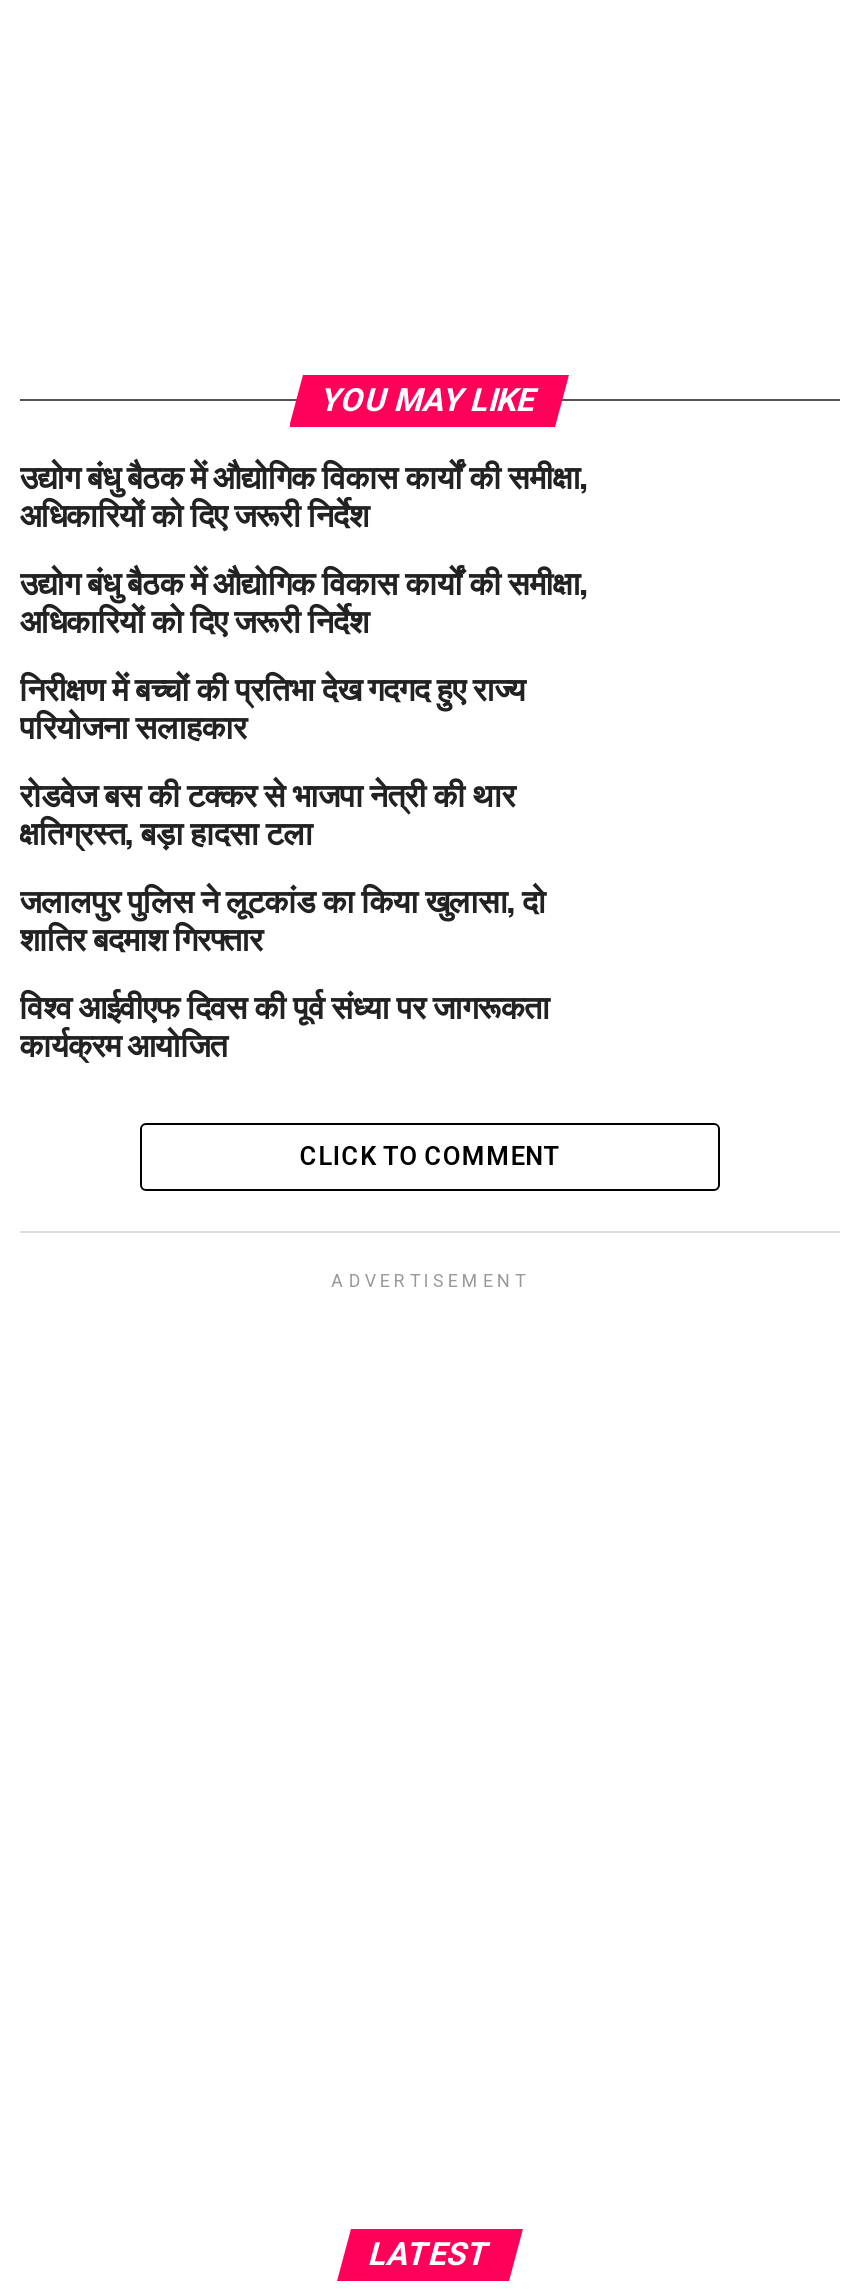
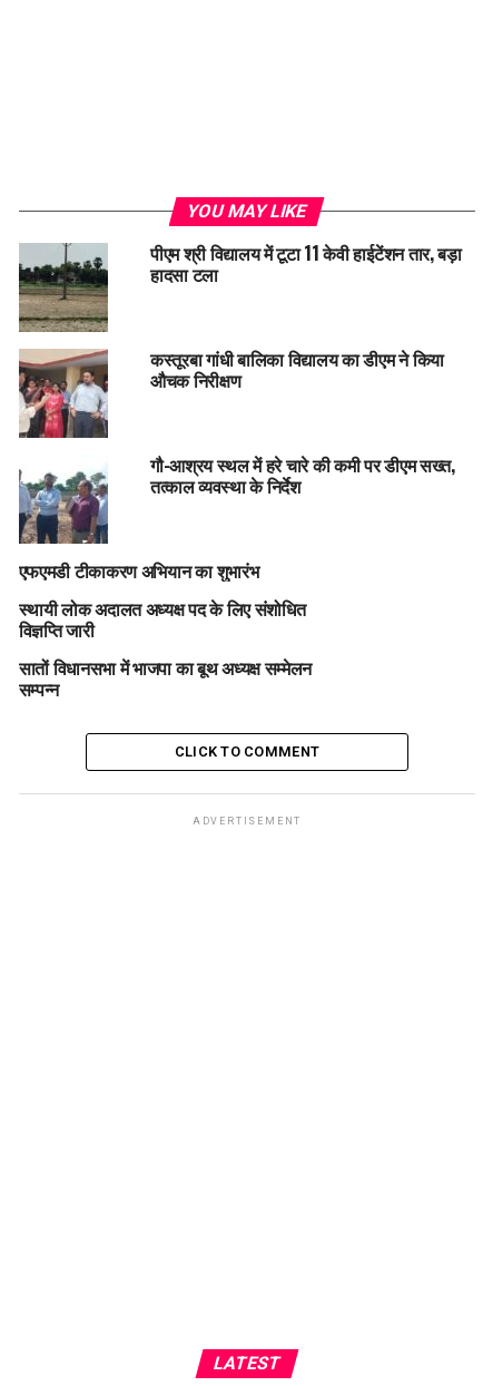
[19,451,588,1067] उद्योग बंधु बैठक में औद्योगिक विकास कार्यों की समीक्षा, | अधिकारियों को दिए जरूरी निर्देश | उद्योग बंधु बैठक में औद्योगिक विकास कार्यों की समीक्षा, | अधिकारियों को दिए जरूरी निर्देश | निरीक्षण में बच्चों की प्रतिभा देख गदगद हुए राज्य | परियोजना सलाहकार | रोडवेज बस की टक्कर से भाजपा नेत्री की थार | क्षतिग्रस्त, बड़ा हादसा टला | जलालपुर पुलिस ने लूटकांड का किया खुलासा, दो | शातिर बदमाश गिरफ्तार | विश्व आईवीएफ दिवस की पूर्व संध्या पर जागरूकता | कार्यक्रम आयोजित -> [19,240,462,702] पीएम श्री विद्यालय में टूटा 11 केवी हाईटेंशन तार, बड़ा | हादसा टला | कस्तूरबा गांधी बालिका विद्यालय का डीएम ने किया | औचक निरीक्षण | गौ-आश्रय स्थल में हरे चारे की कमी पर डीएम सख्त, | तत्काल व्यवस्था के निर्देश | एफएमडी टीकाकरण अभियान का शुभारंभ | स्थायी लोक अदालत अध्यक्ष पद के लिए संशोधित | विज्ञप्ति जारी | सातों विधानसभा में भाजपा का बूथ अध्यक्ष सम्मेलन | सम्पन्न

